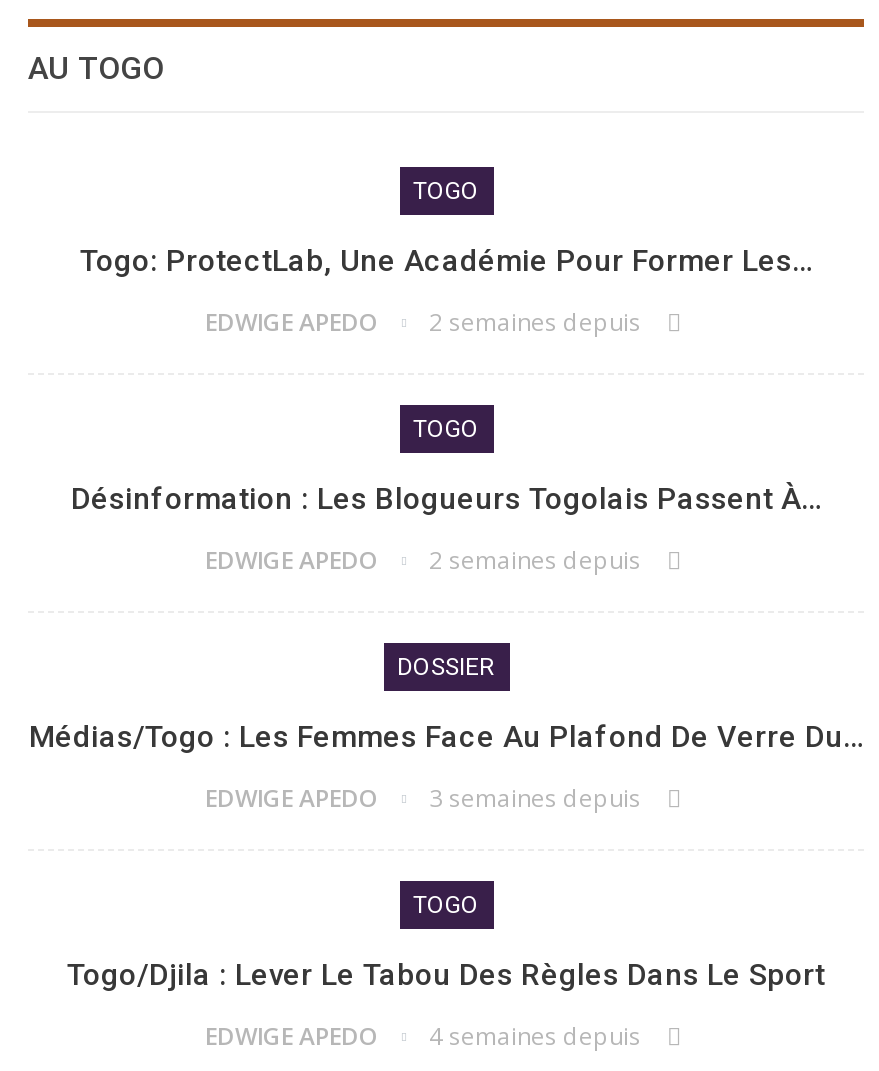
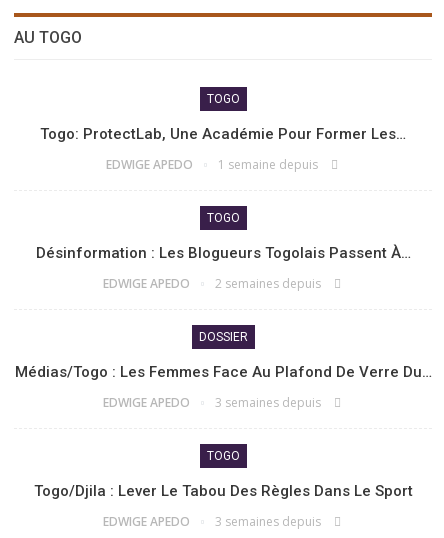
[429,305,641,339] 2 semaines depuis -> [217,156,317,173] 1 semaine depuis
[429,1019,641,1053] 4 semaines depuis -> [214,513,320,530] 3 semaines depuis

